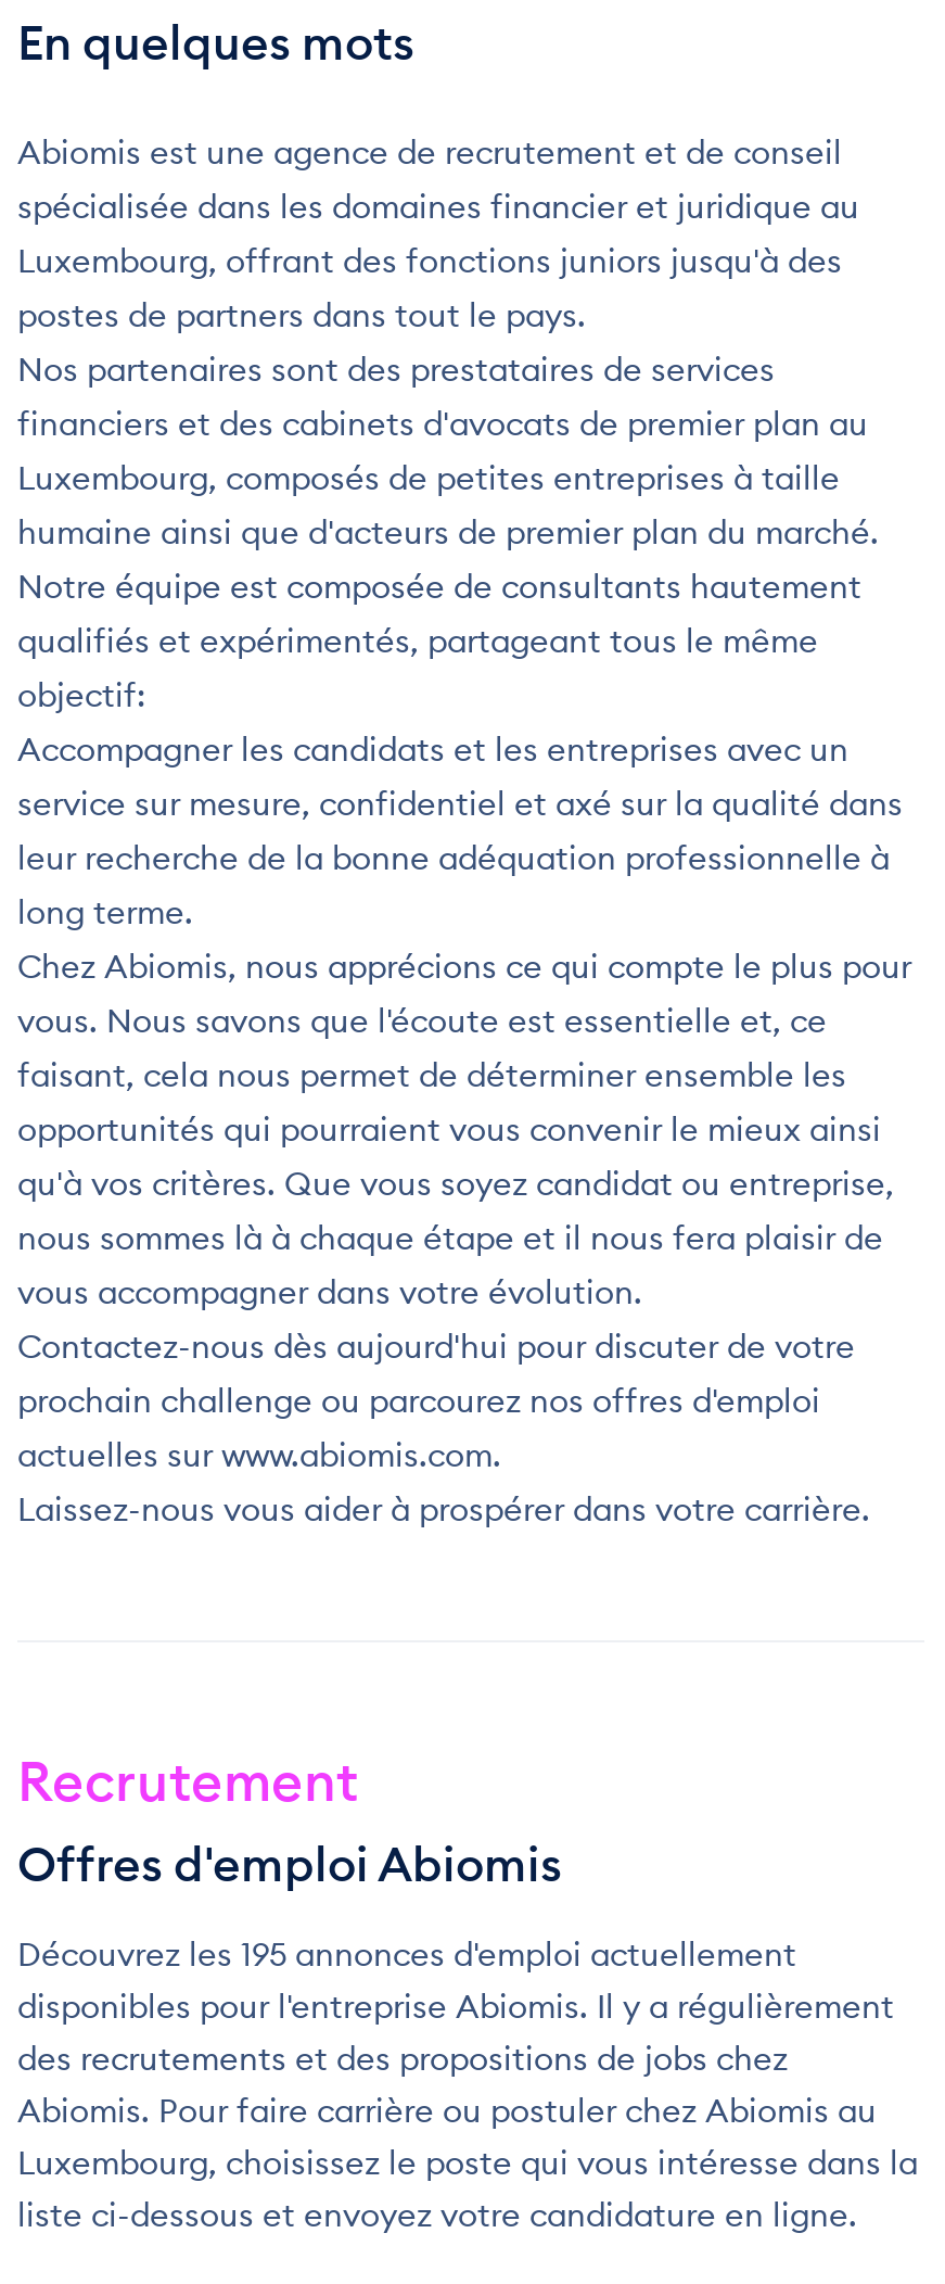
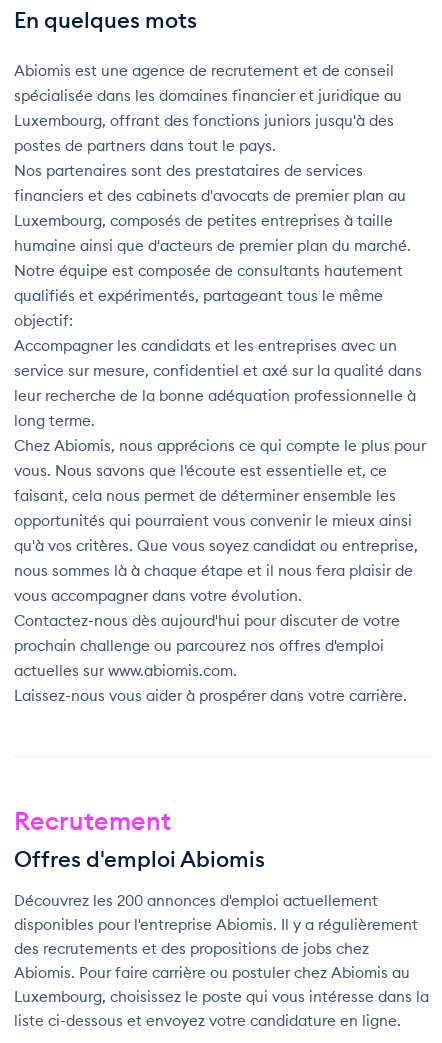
[17,1933,796,1975] Découvrez les 195 annonces d'emploi actuellement -> [14,891,378,910] Découvrez les 200 annonces d'emploi actuellement

